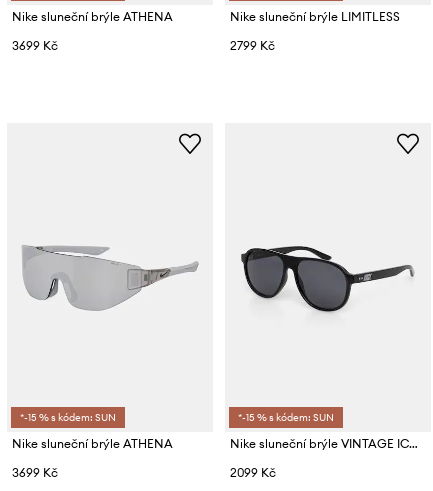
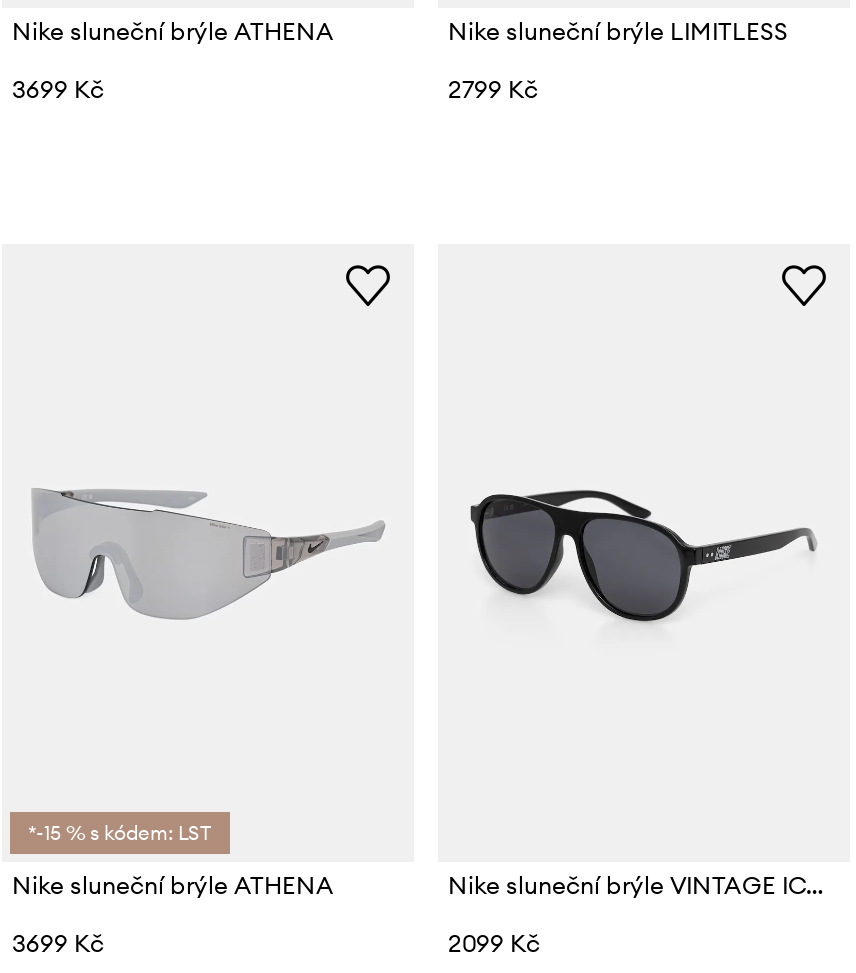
[20,411,116,424] *-15 % s kódem: SUN -> [28,821,212,847] *-15 % s kódem: LST
[238,411,334,424] *-15 % s kódem: SUN -> none

